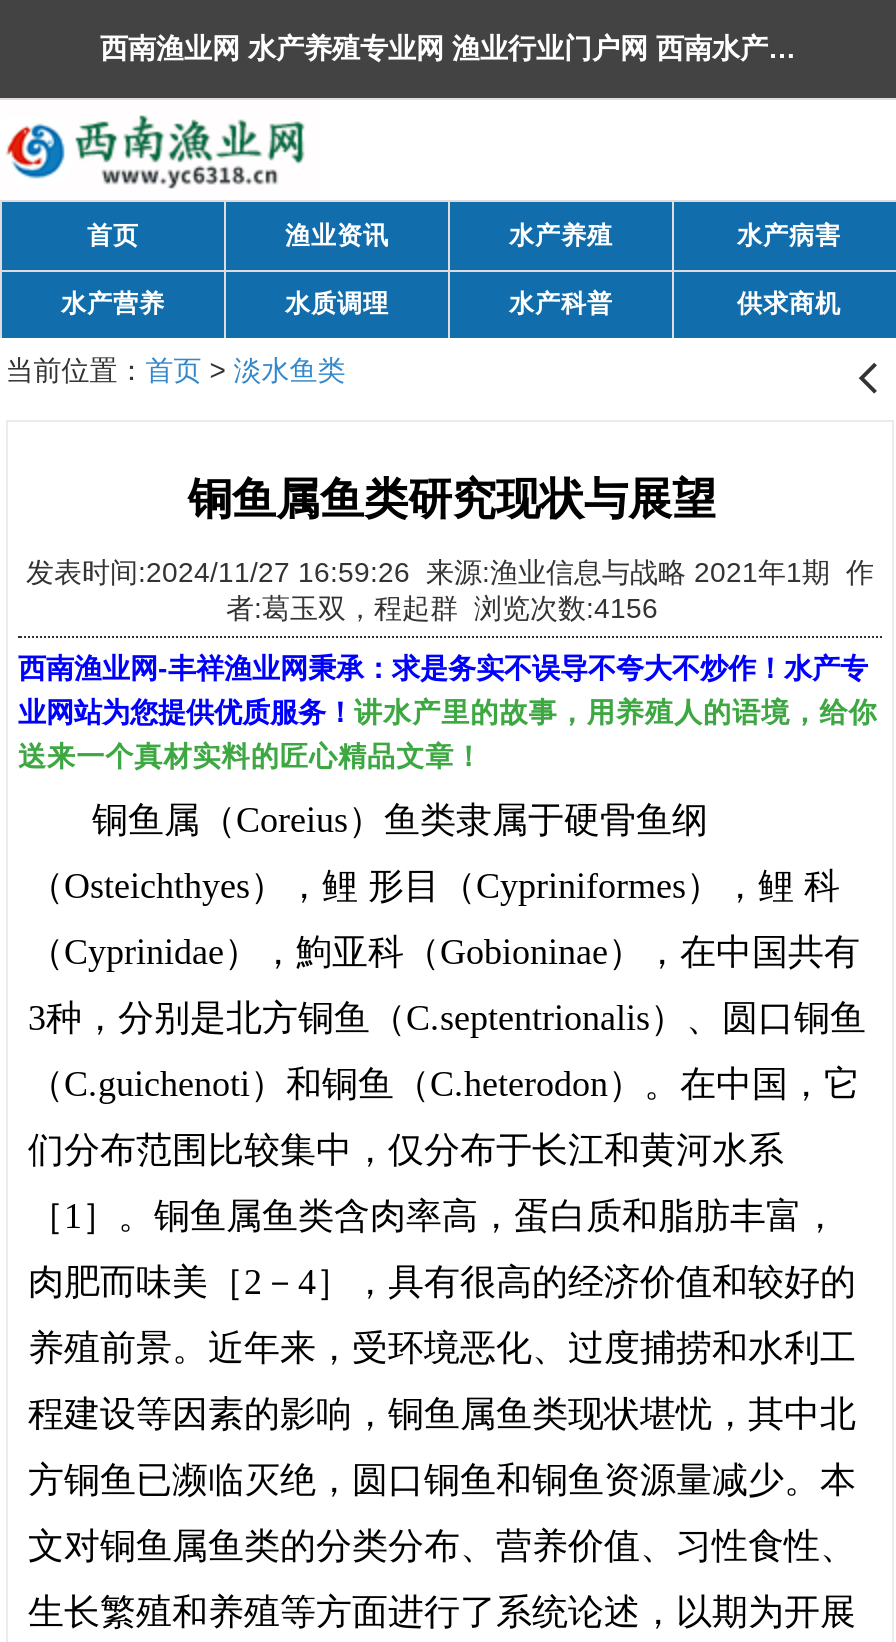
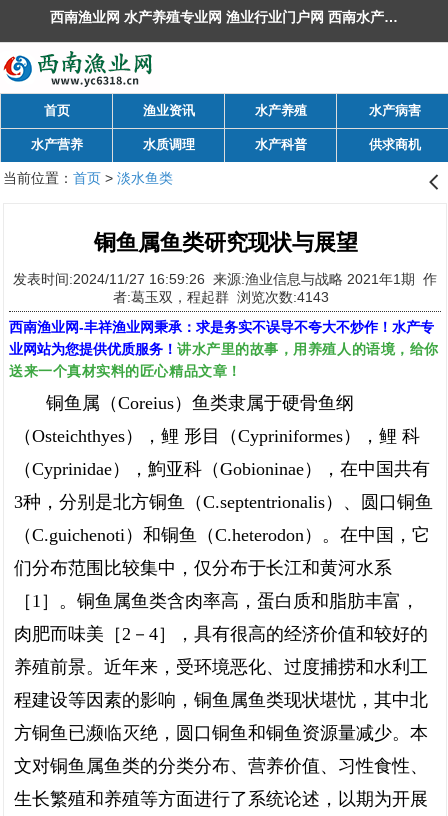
[226,592,674,624] 者:葛玉双，程起群 浏览次数:4156 -> [113,289,337,305] 者:葛玉双，程起群 浏览次数:4143

